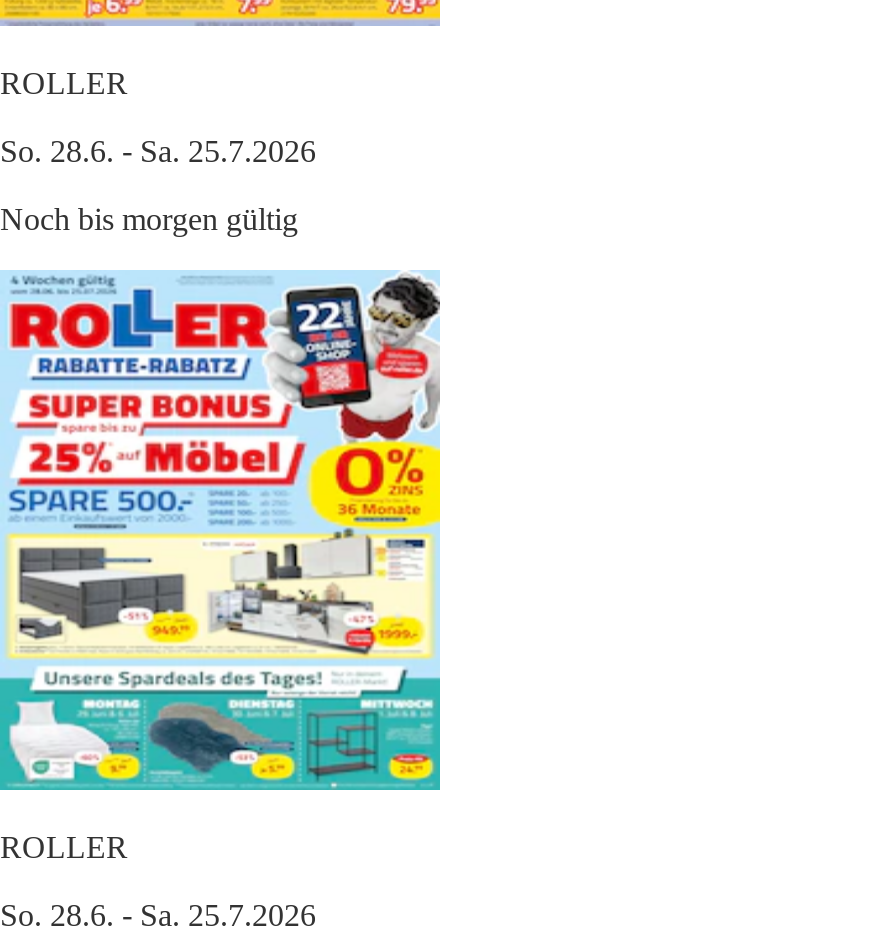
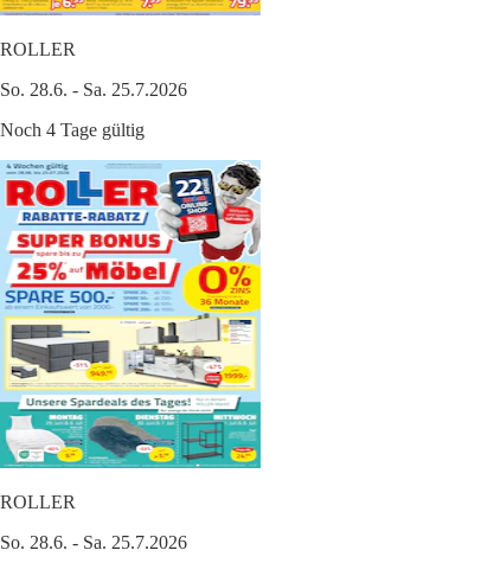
[0,202,298,236] Noch bis morgen gültig -> [0,120,145,140] Noch 4 Tage gültig

